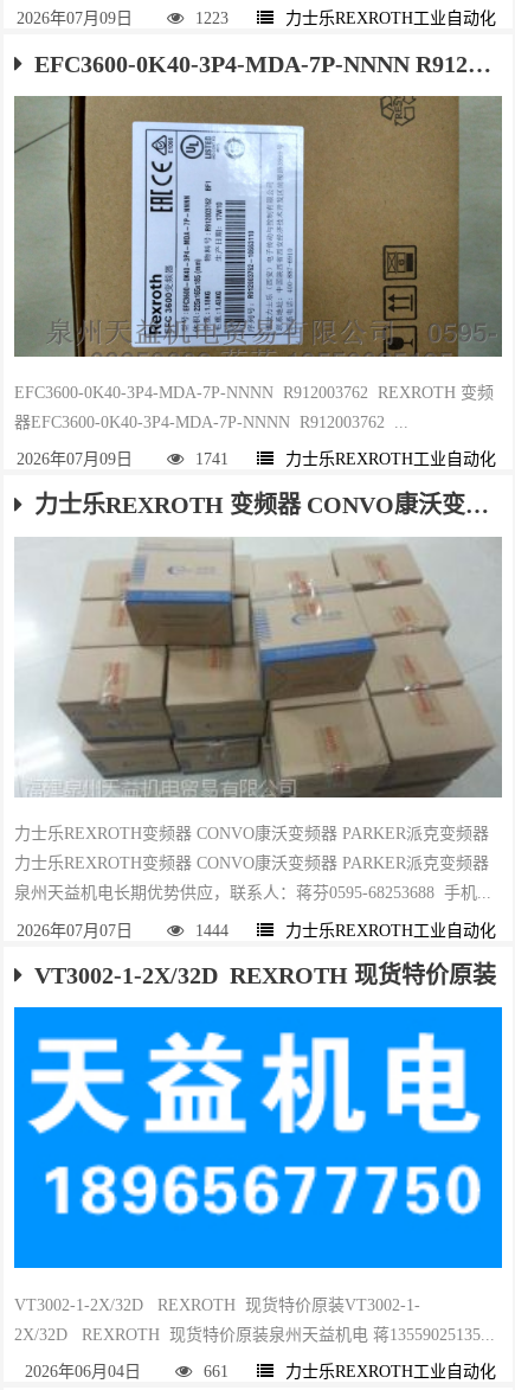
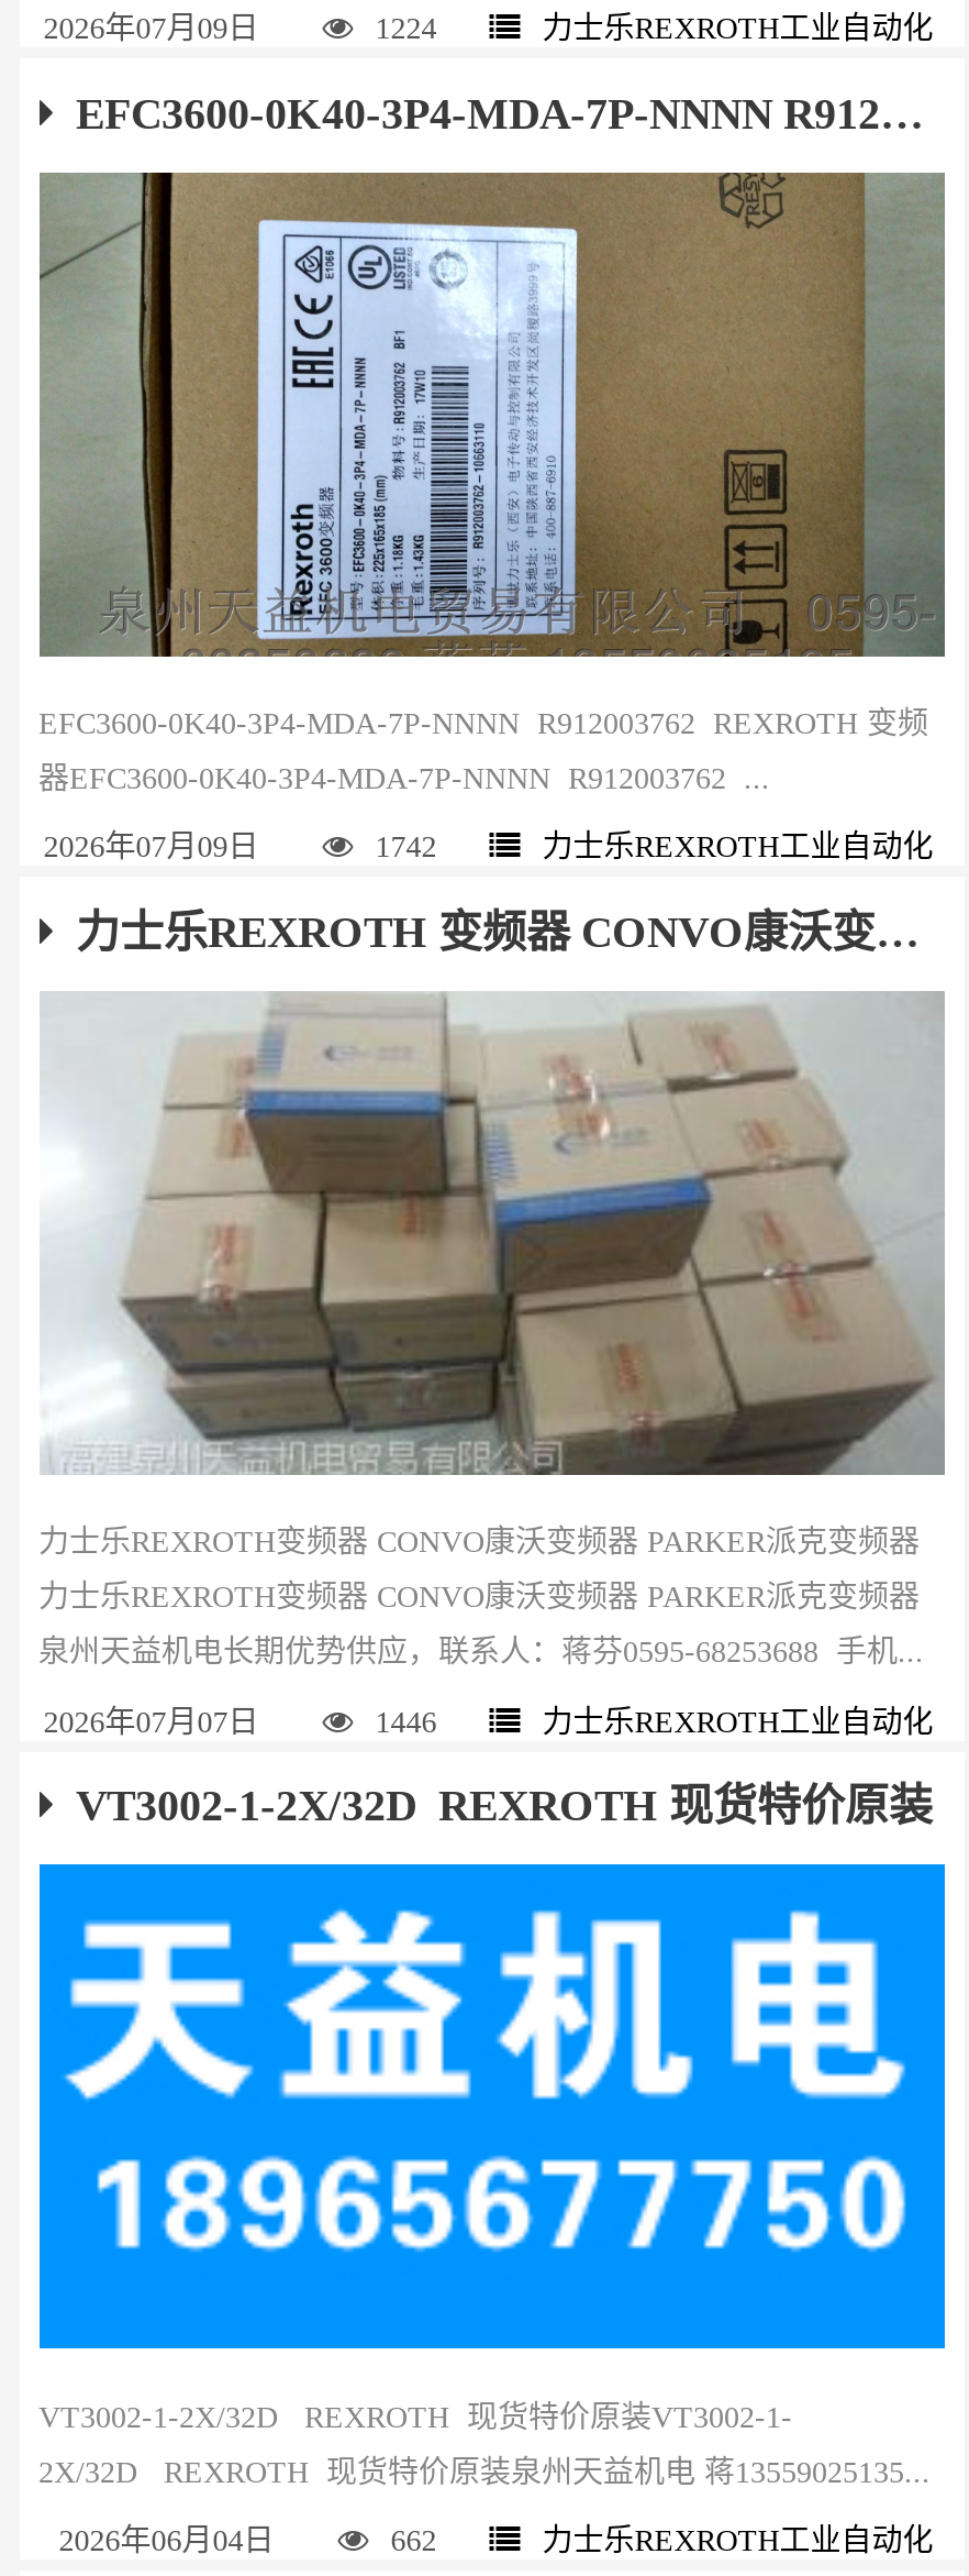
[195,10,228,27] 1223 -> [375,12,437,45] 1224
[195,451,228,468] 1741 -> [375,831,437,864] 1742
[195,921,228,939] 1444 -> [375,1705,437,1738] 1446
[203,1363,228,1380] 661 -> [390,2524,437,2557] 662

